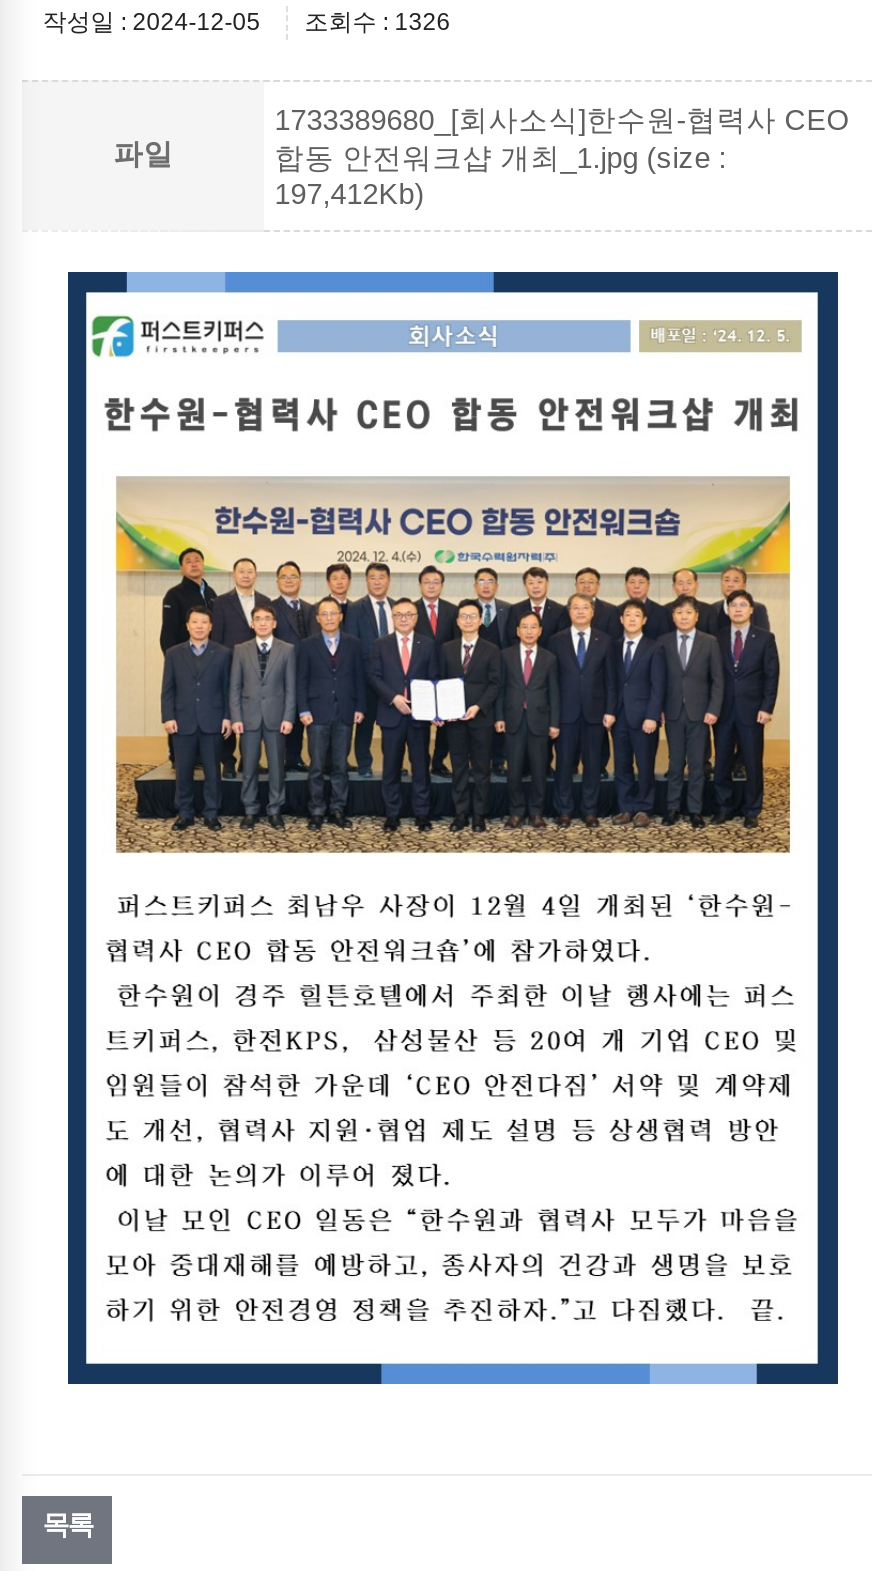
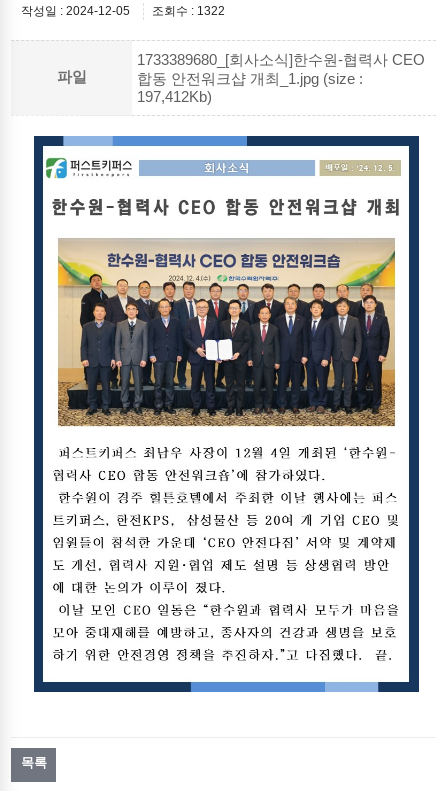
[42,8,450,36] 작성일 : 2024-12-05 조회수 : 1326 -> [21,4,225,18] 작성일 : 2024-12-05 조회수 : 1322

